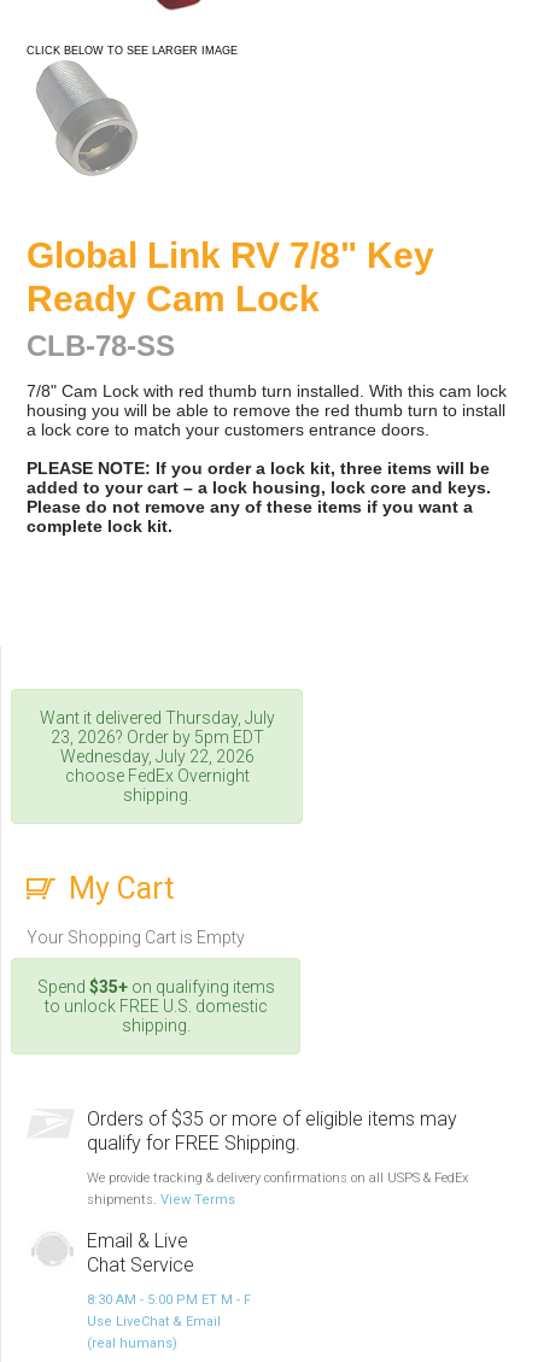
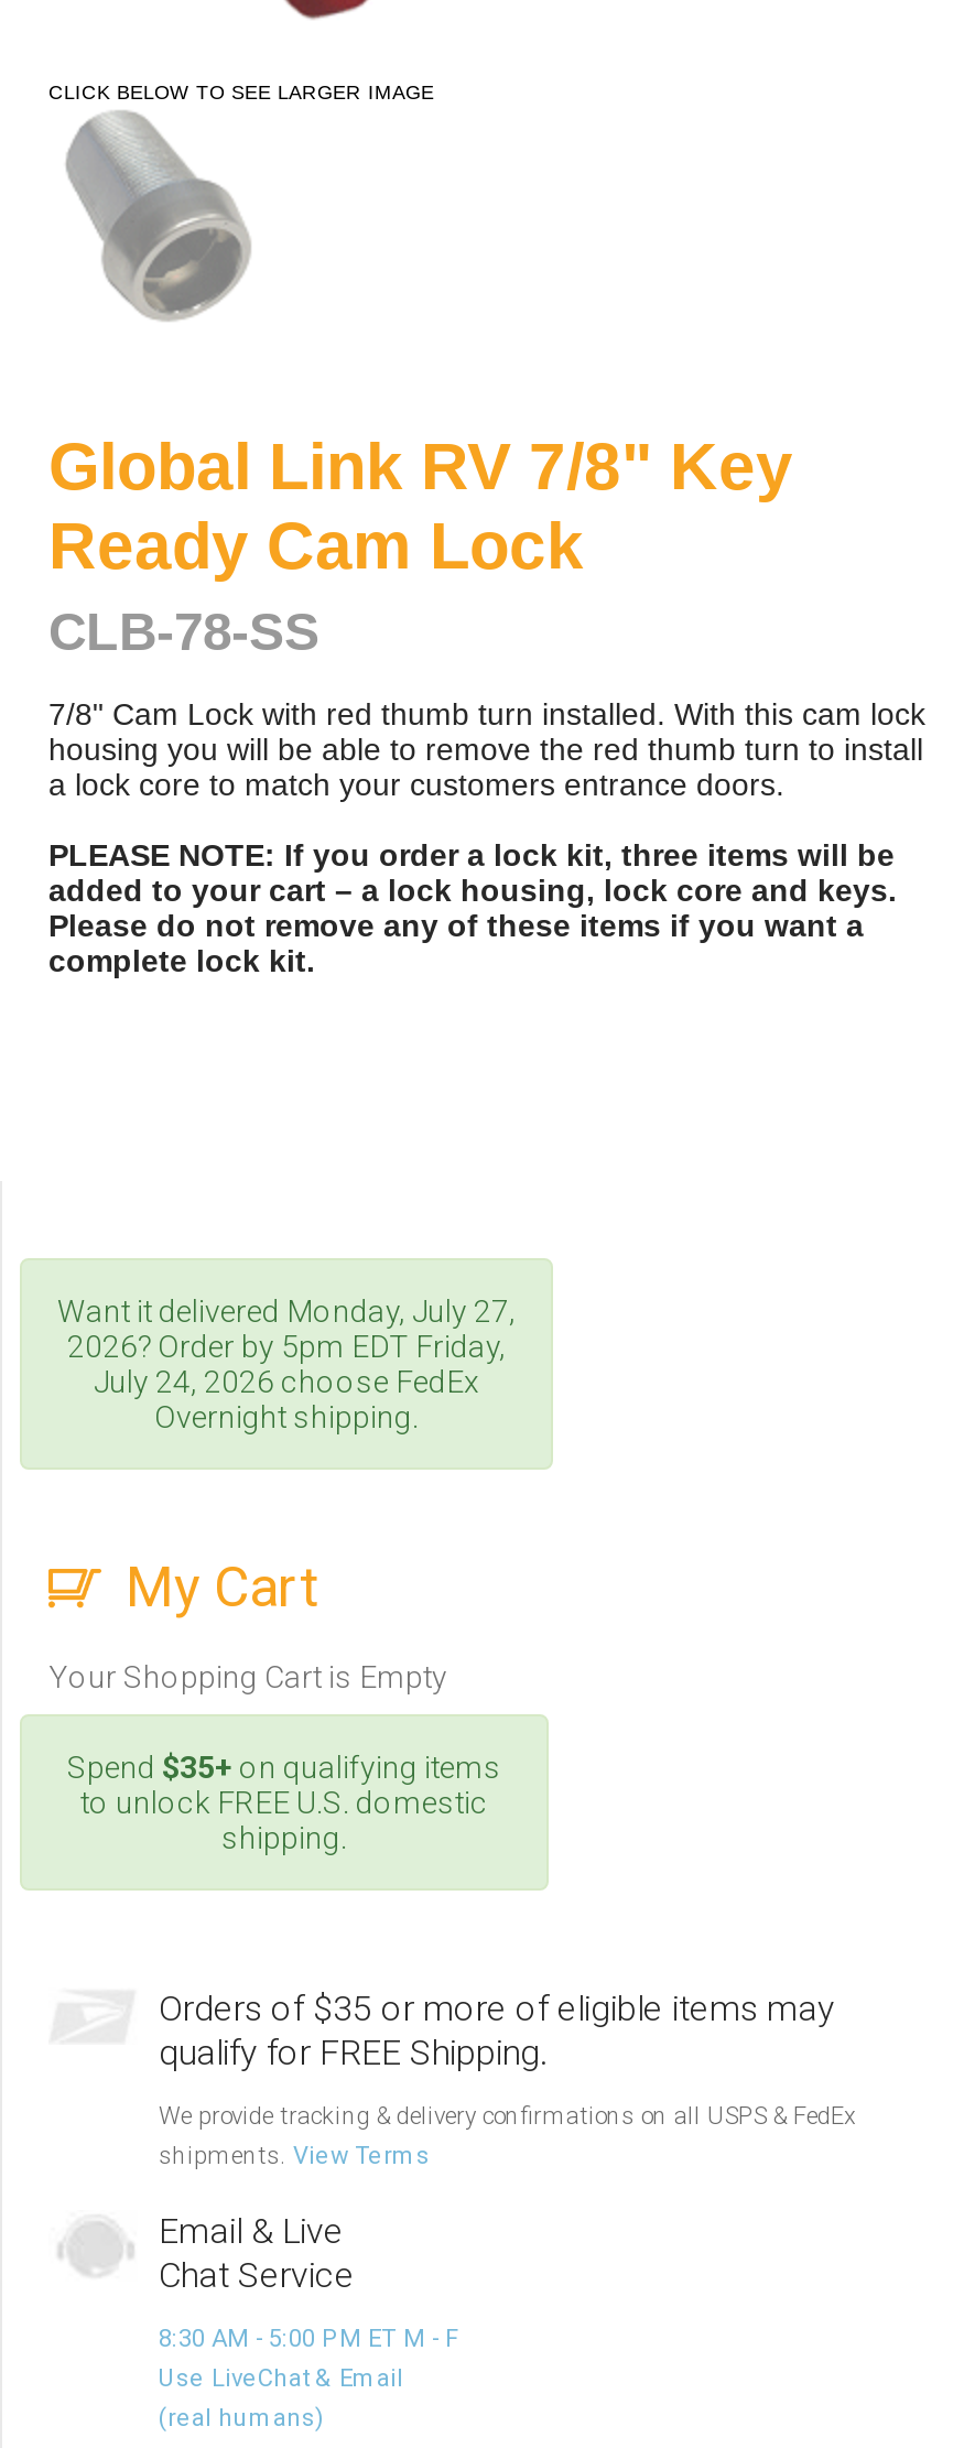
[39,708,274,805] Want it delivered Thursday, July | 23, 2026? Order by 5pm EDT | Wednesday, July 22, 2026 | choose FedEx Overnight | shipping. -> [57,1293,516,1434] Want it delivered Monday, July 27, | 2026? Order by 5pm EDT Friday, | July 24, 2026 choose FedEx | Overnight shipping.

